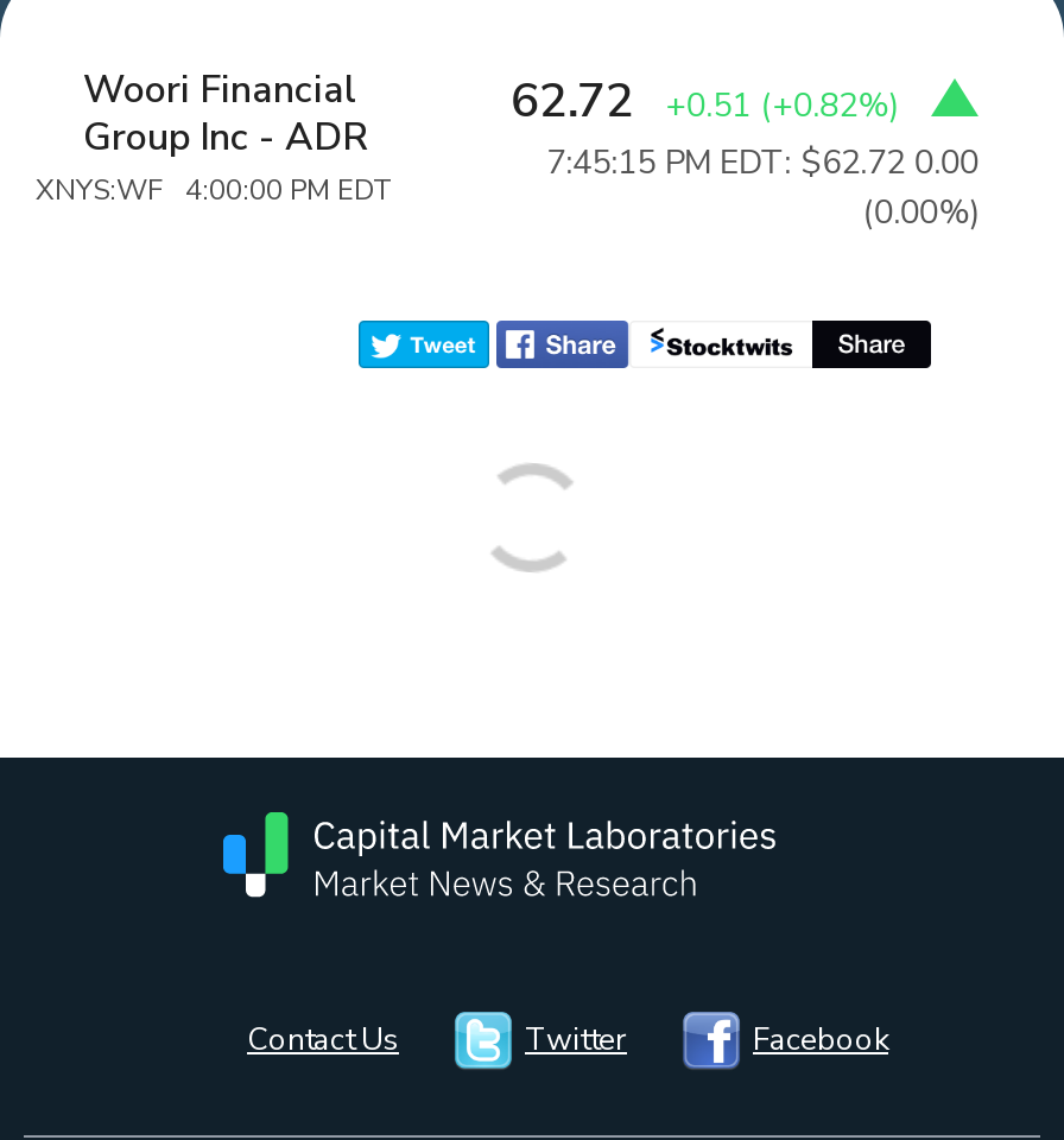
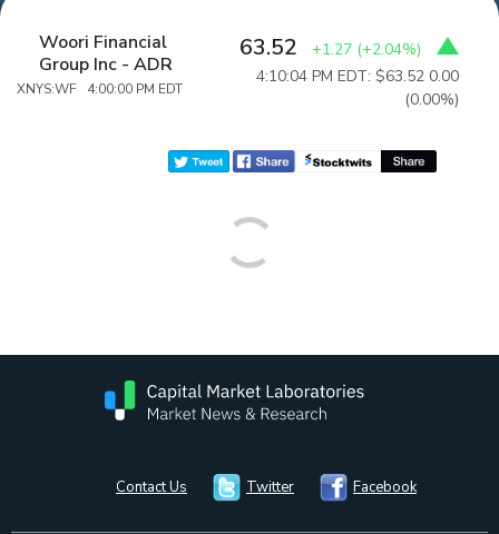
[511,69,634,133] 62.72 -> [240,32,298,62] 63.52
[665,83,907,128] +0.51 (+0.82%) -> [312,39,426,60] +1.27 (+2.04%)
[546,140,979,185] 7:45:15 PM EDT: $62.72 0.00 -> [256,66,459,87] 4:10:04 PM EDT: $63.52 0.00

